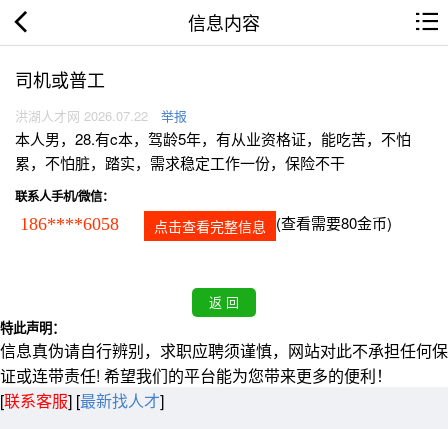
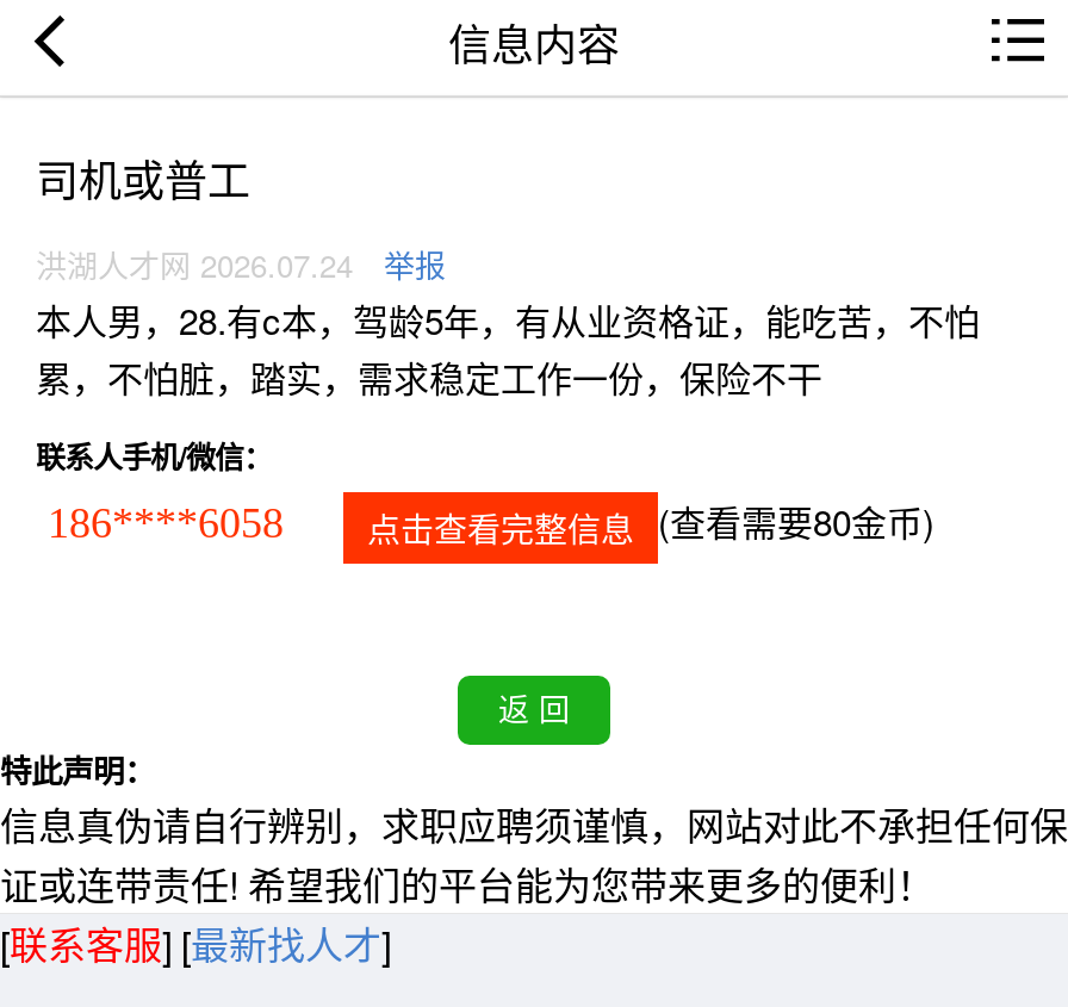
[15,106,187,125] 洪湖人才网 2026.07.22 举报 -> [36,242,446,288] 洪湖人才网 2026.07.24 举报

